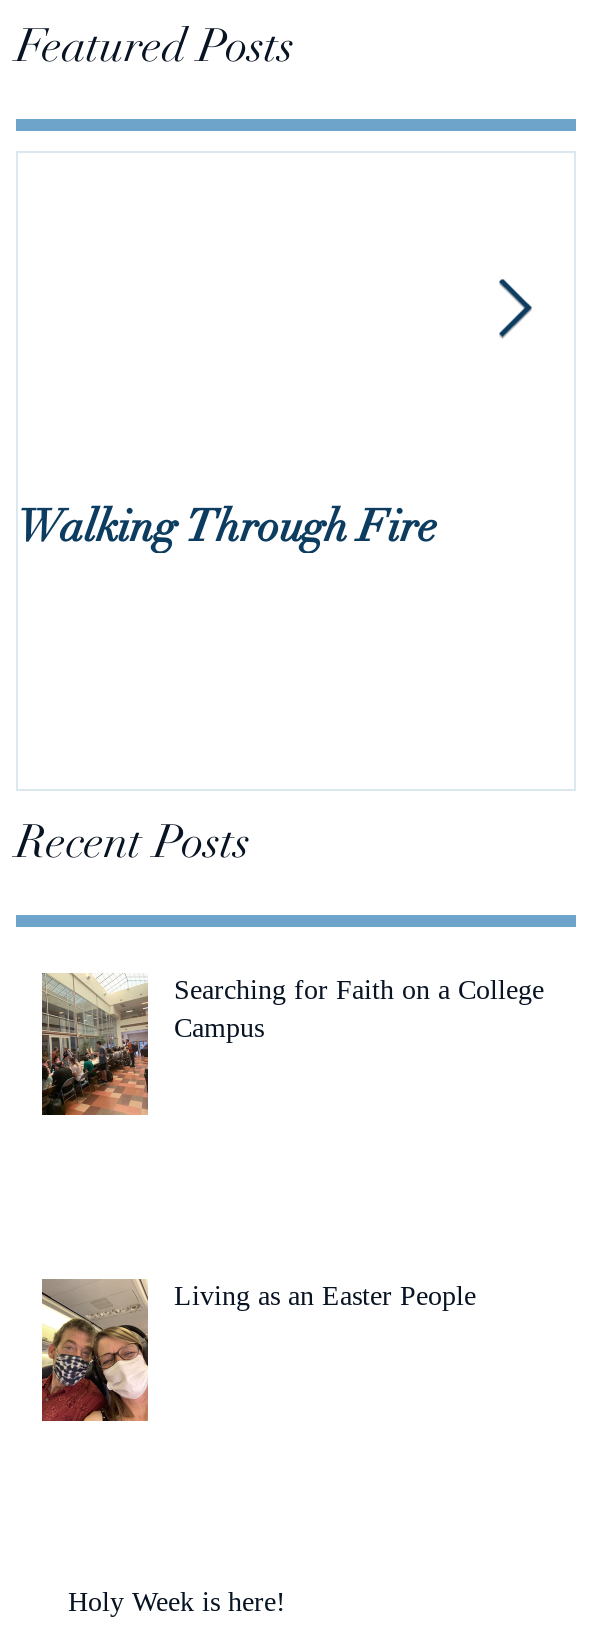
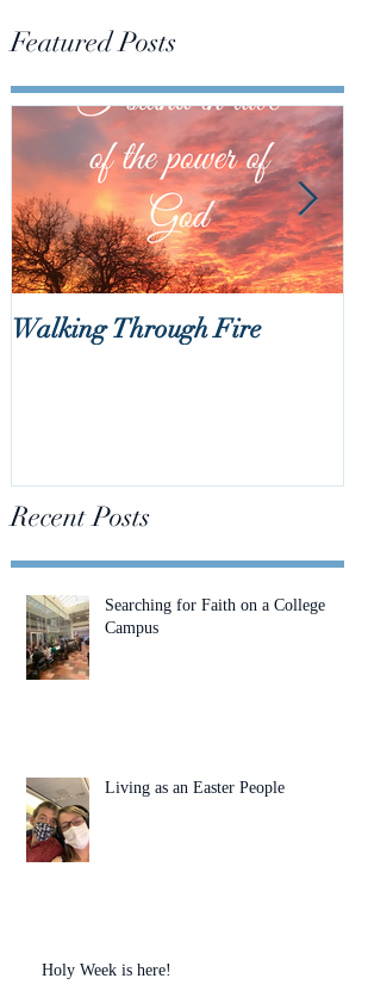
none -> [11,105,344,295] [image]

